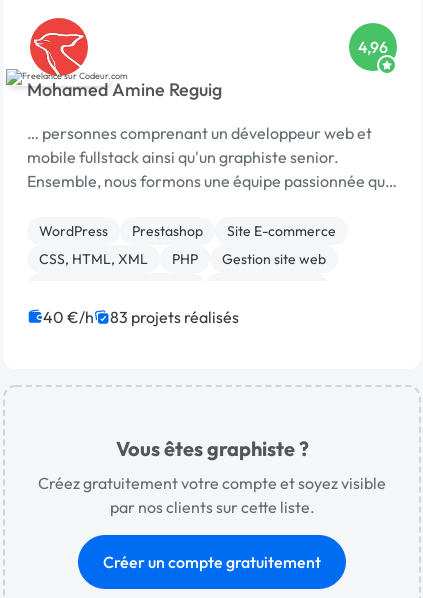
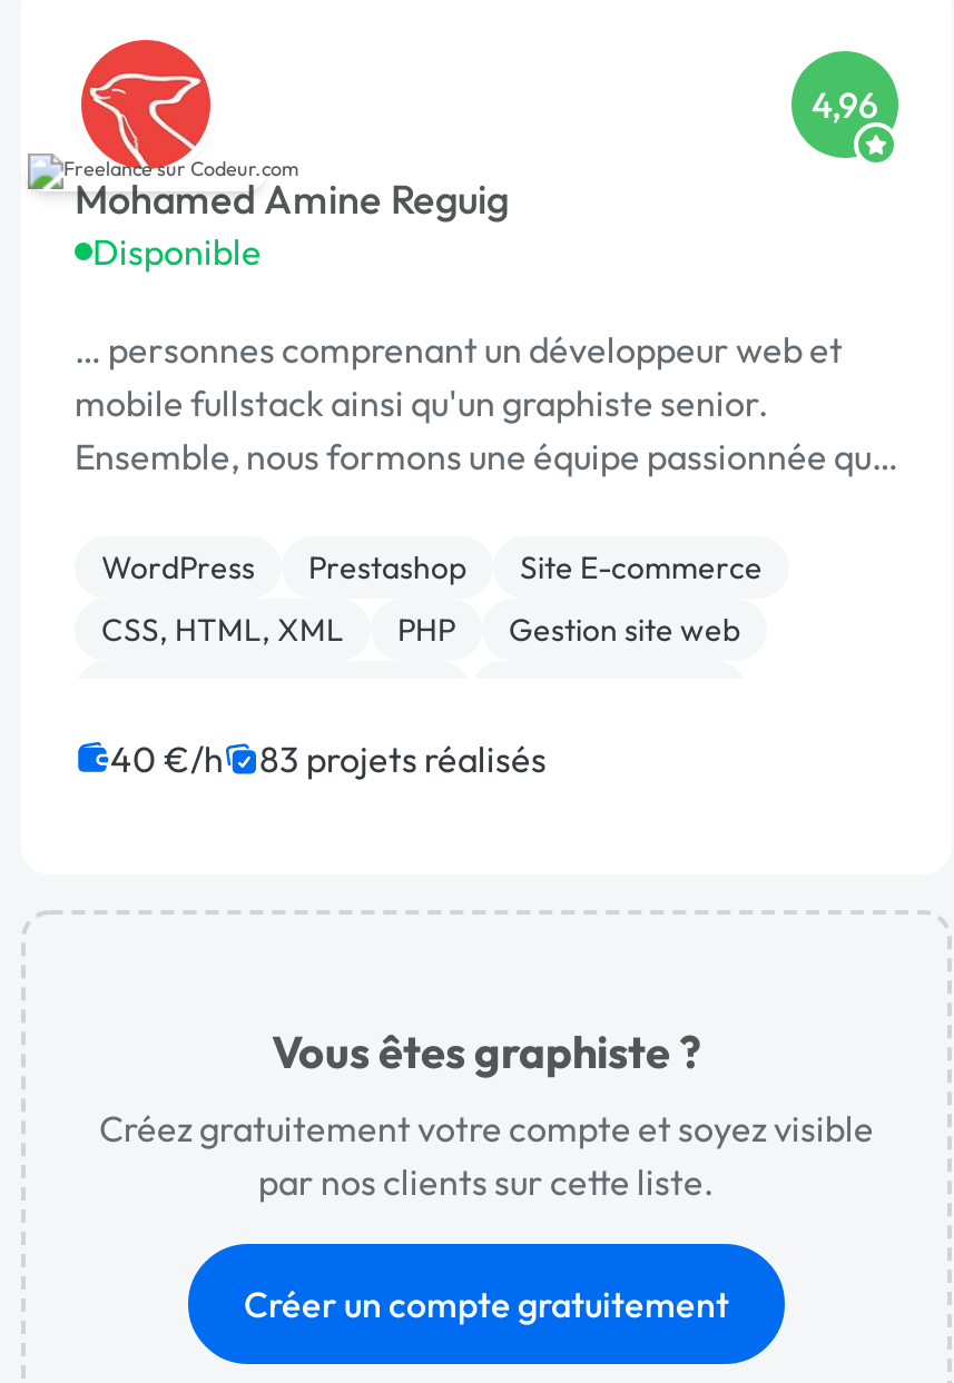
none -> [92,230,262,274] Disponible

